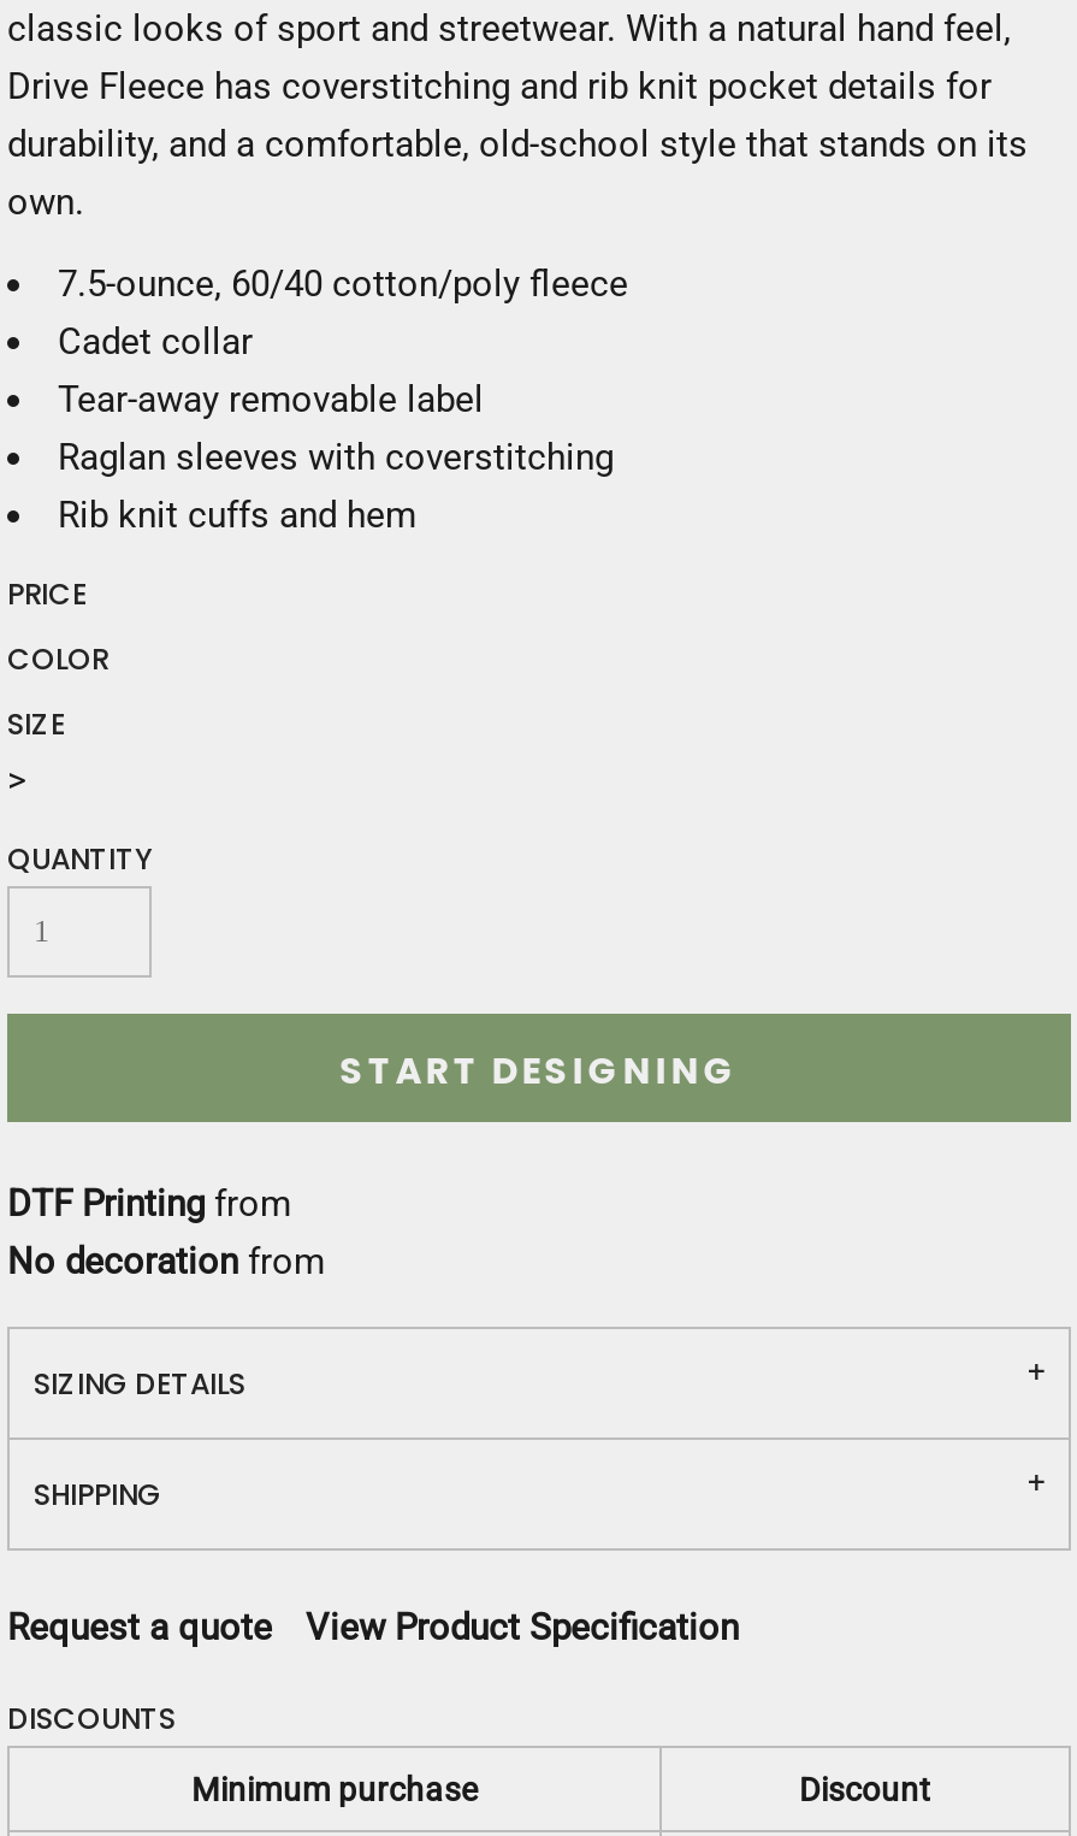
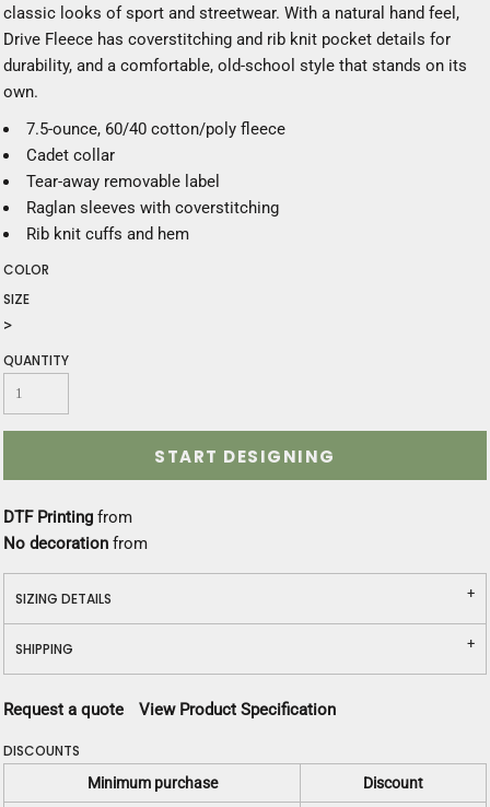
[7,573,87,614] PRICE -> none

